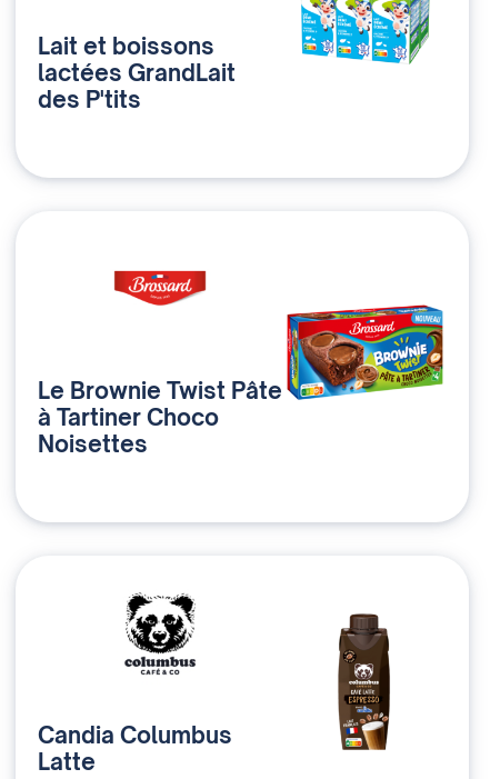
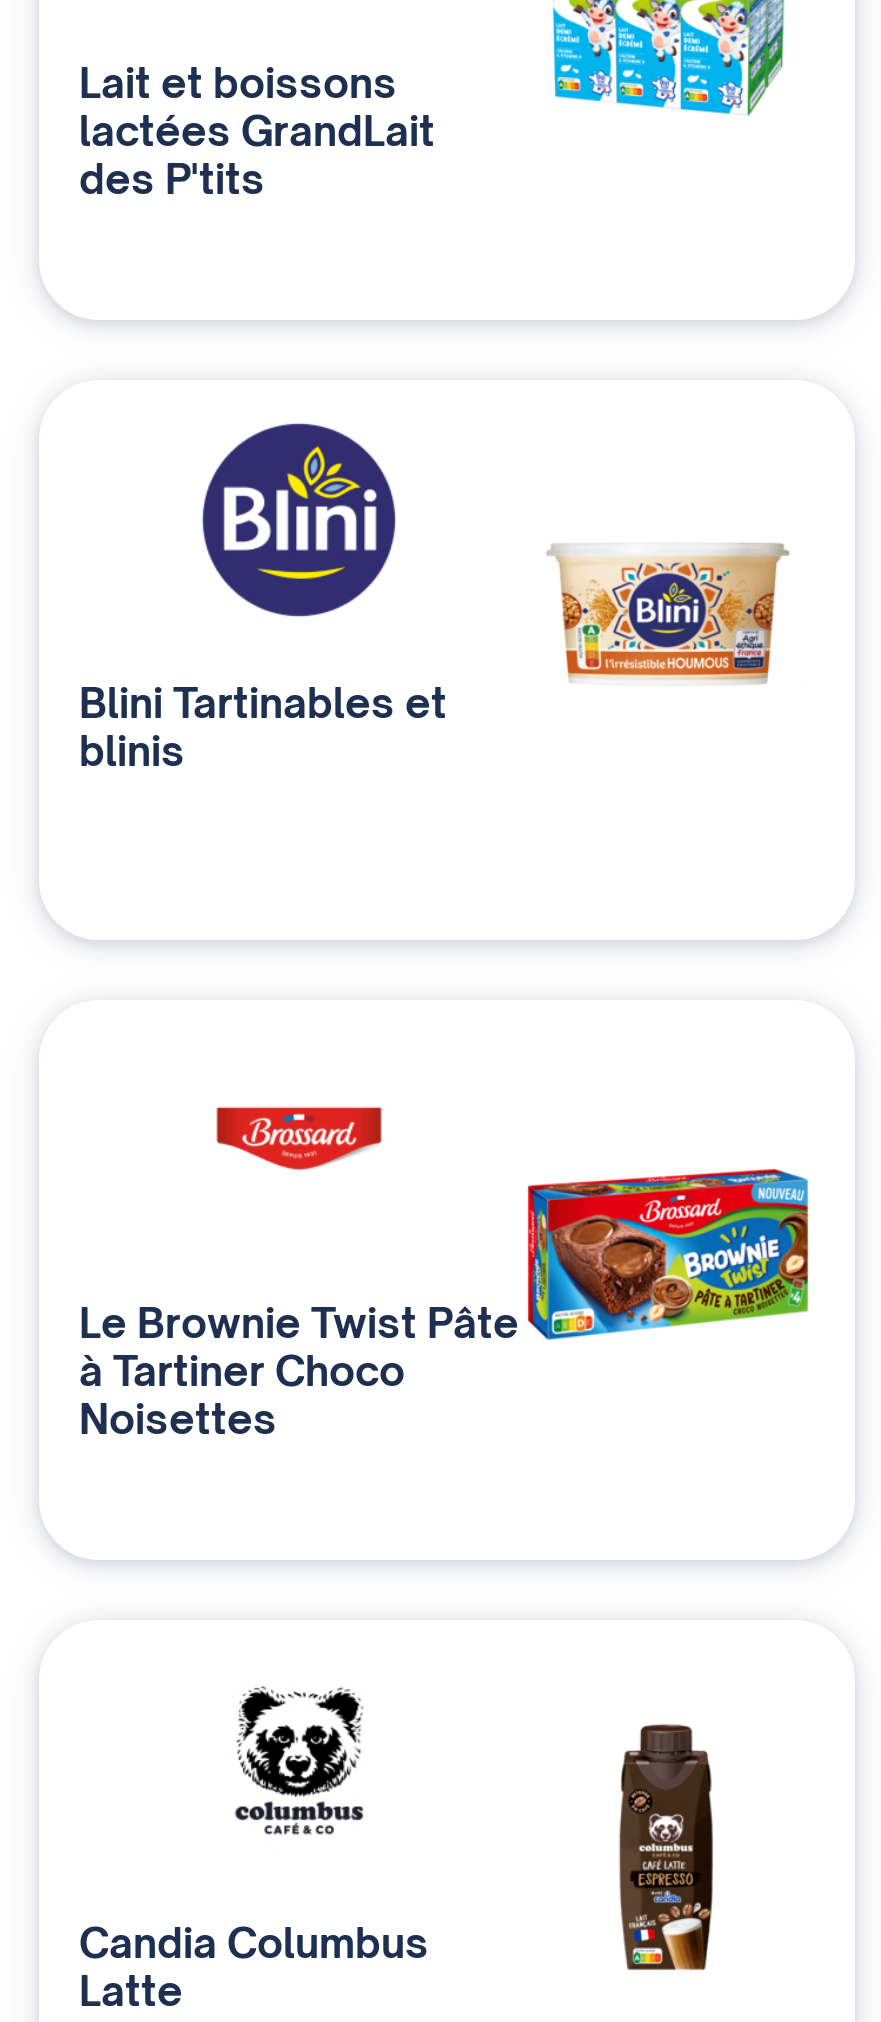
none -> [79,422,447,776] [image] | Blini Tartinables et | blinis
none -> [547,542,789,718] [image]

